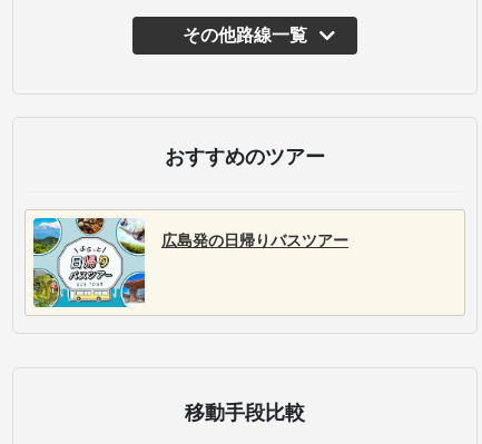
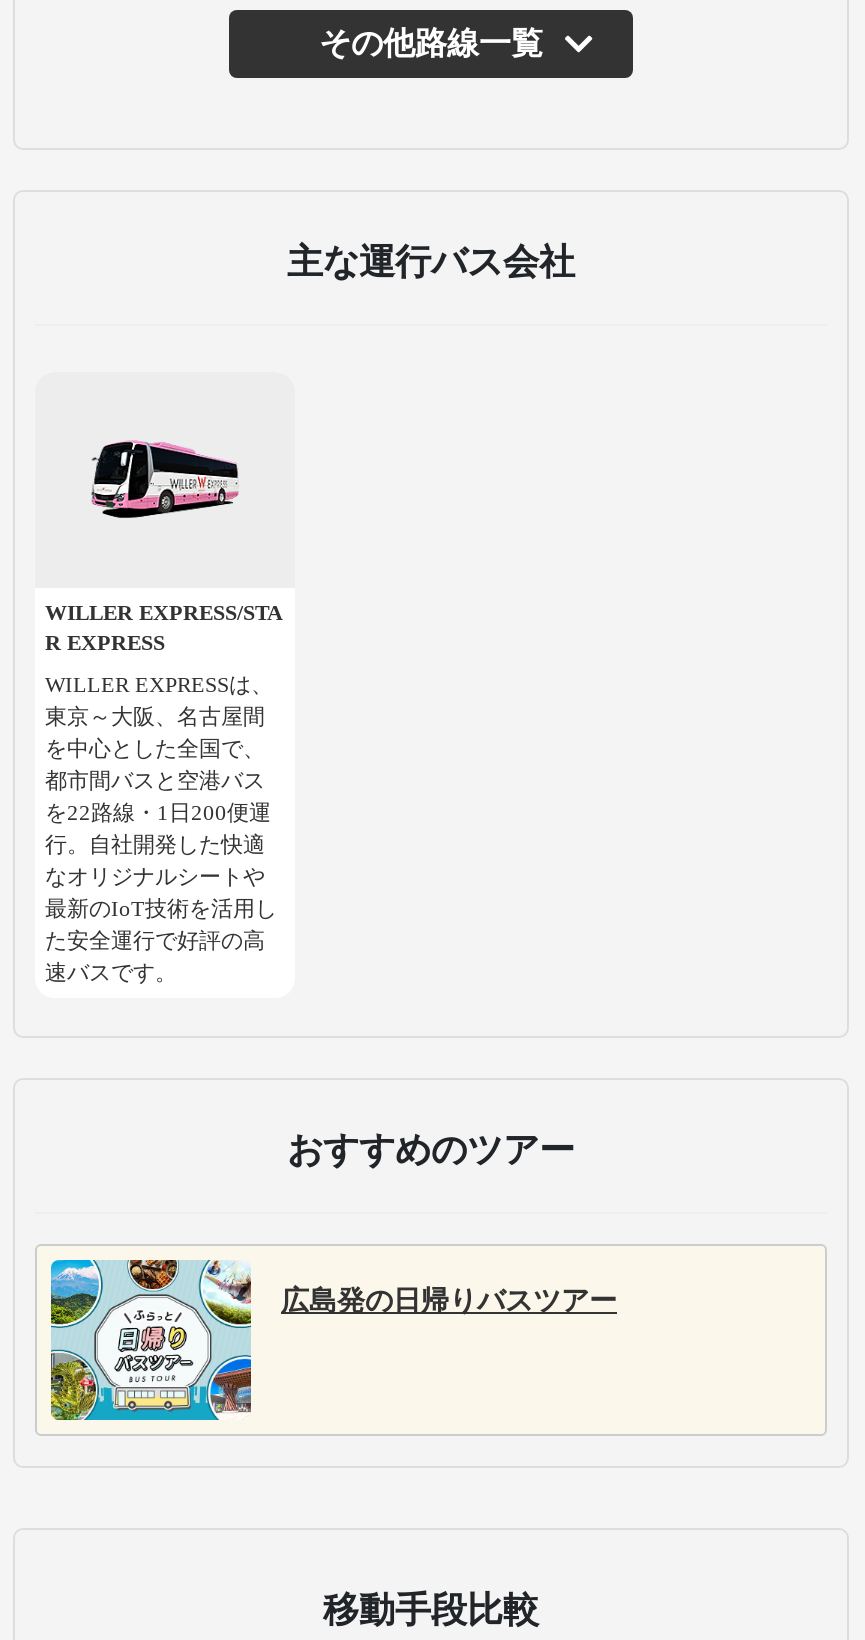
none -> [45,440,283,984] [image] | WILLER EXPRESS/STA | R EXPRESS | WILLER EXPRESSは、 | 東京～大阪、名古屋間 | を中心とした全国で、 | 都市間バスと空港バス | を22路線・1日200便運 | 行。自社開発した快適 | なオリジナルシートや | 最新のIoT技術を活用し | た安全運行で好評の高 | 速バスです。
none -> [287,242,575,282] 主な運行バス会社

